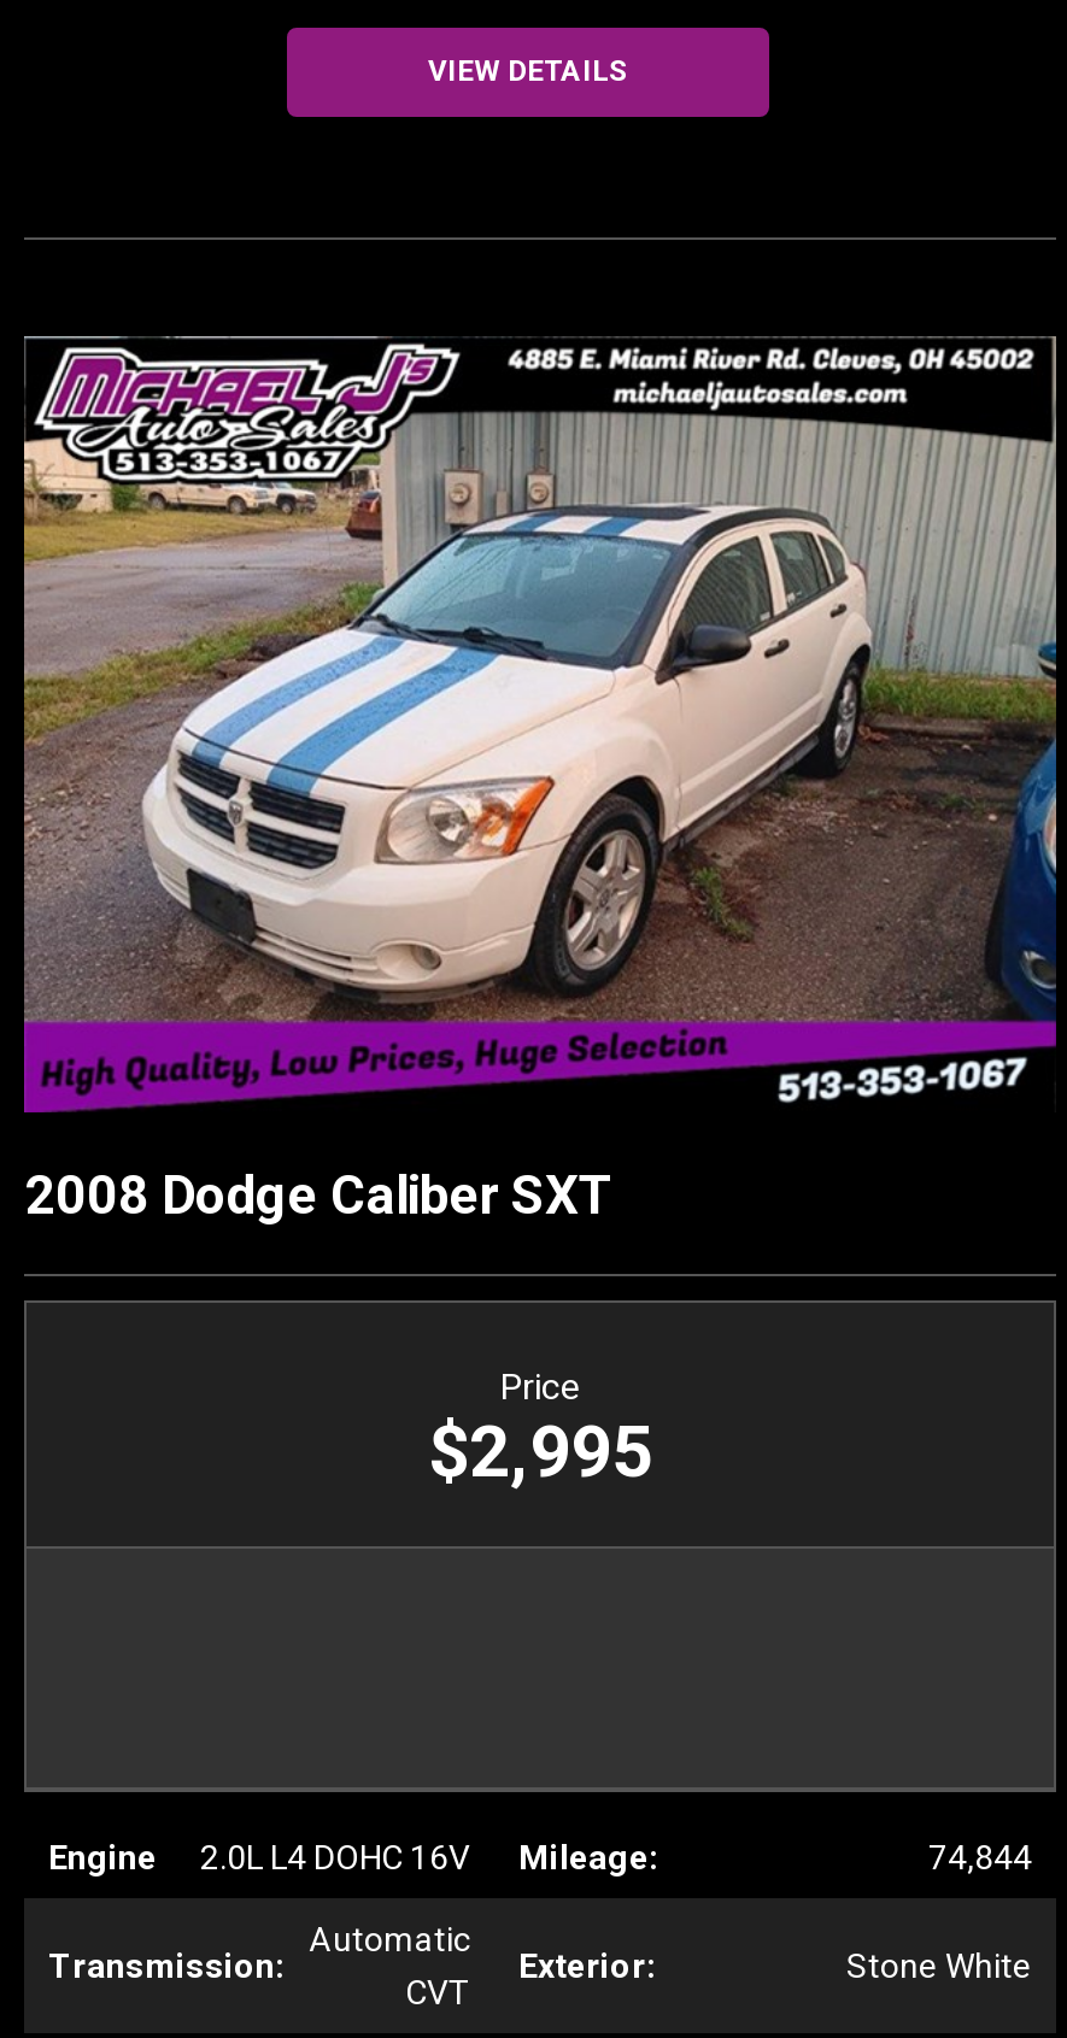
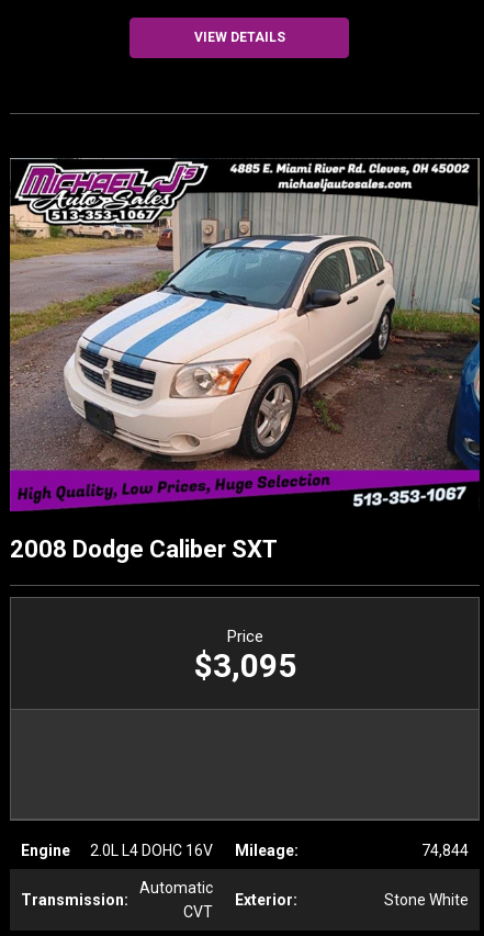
[428,1409,652,1493] $2,995 -> [194,646,296,685] $3,095

